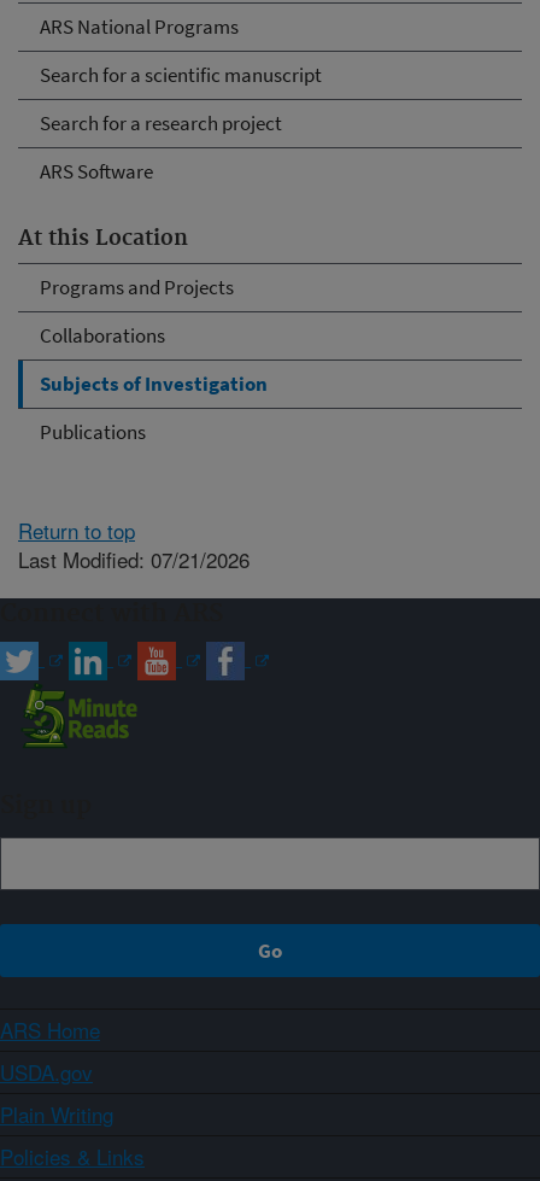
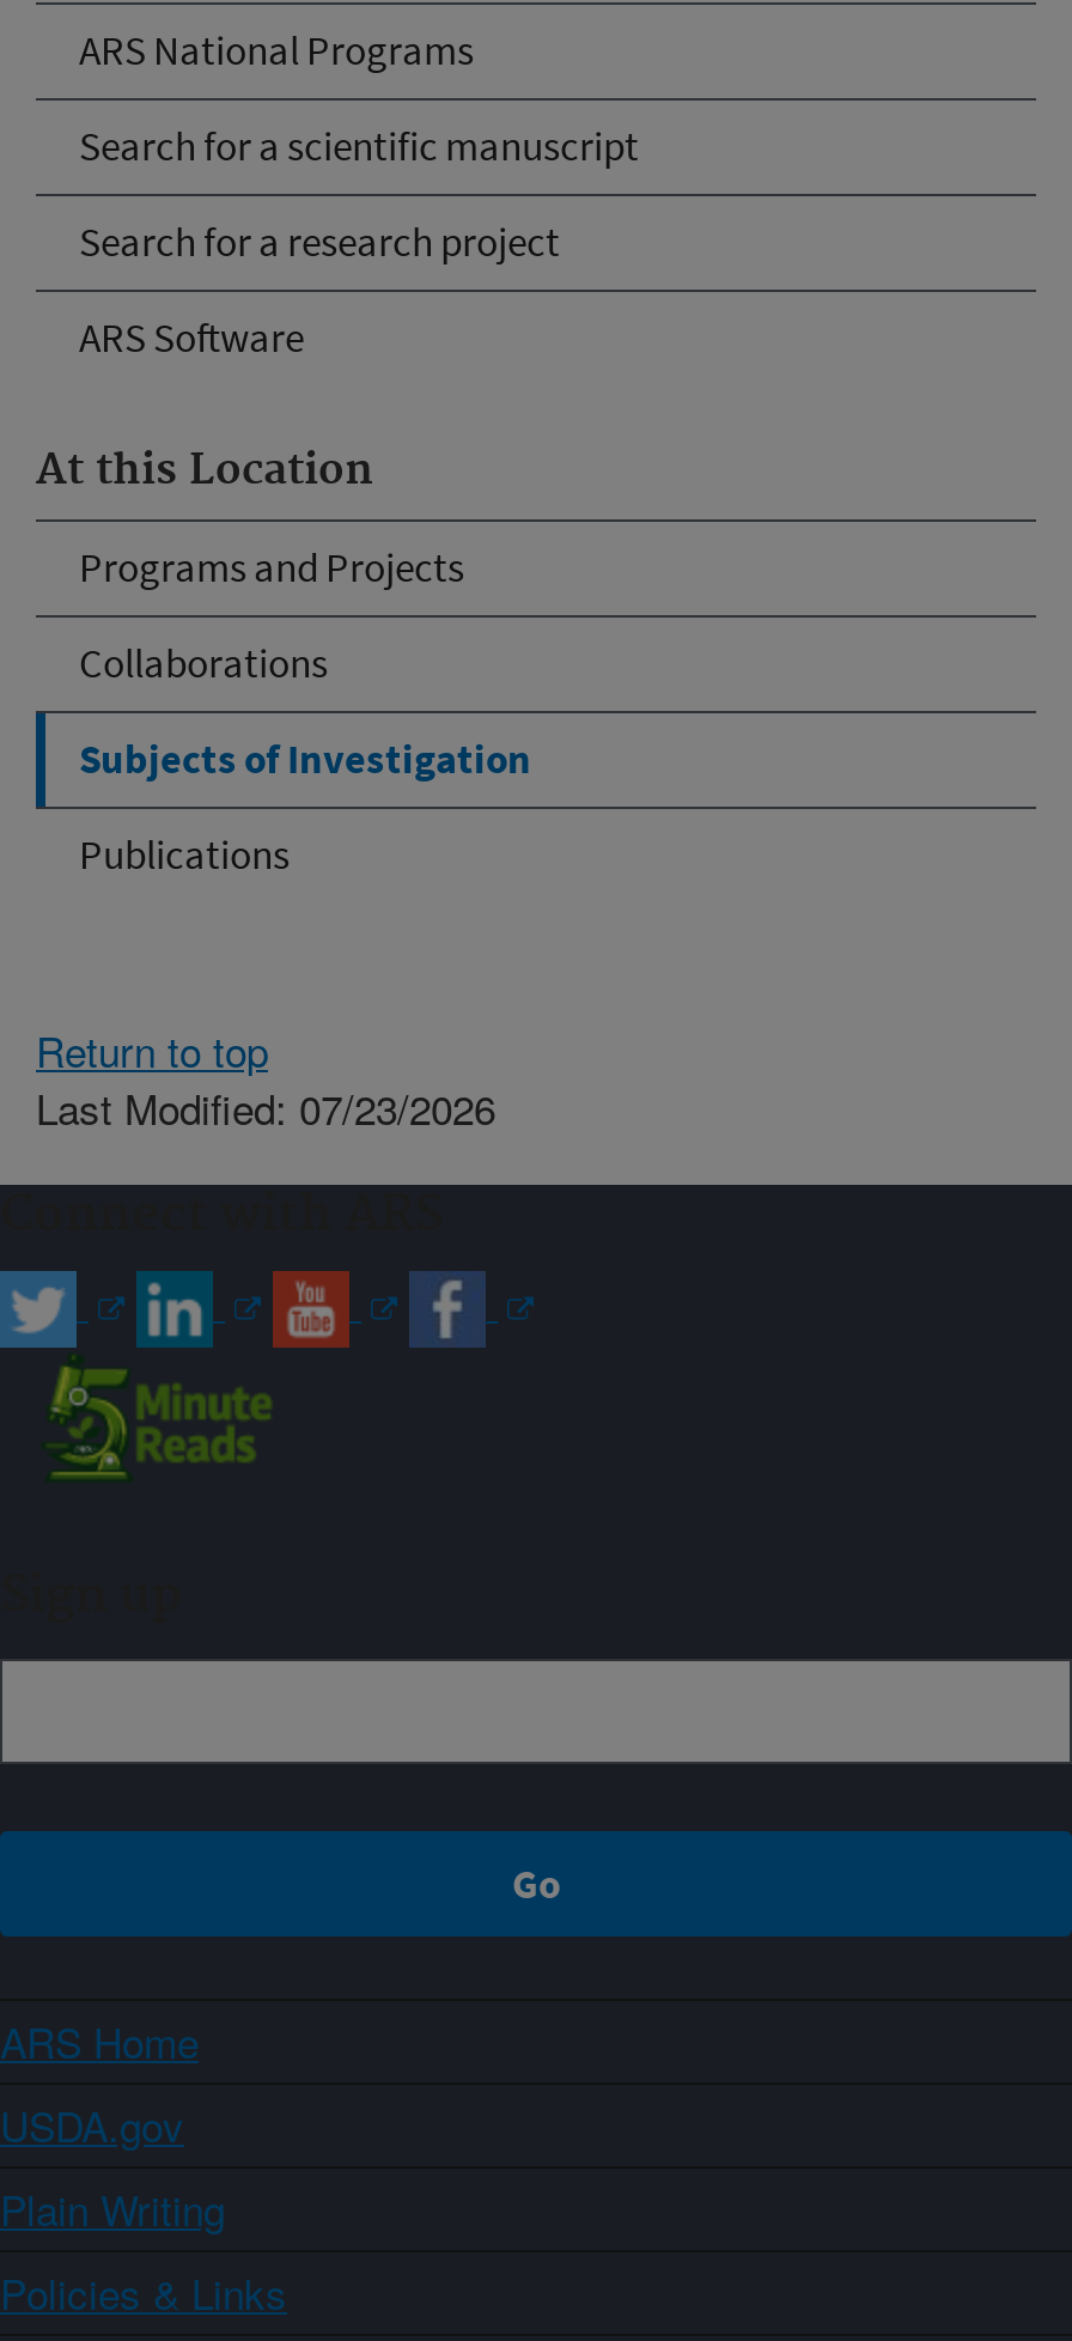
[18,543,250,574] Last Modified: 07/21/2026 -> [36,1076,495,1136] Last Modified: 07/23/2026

